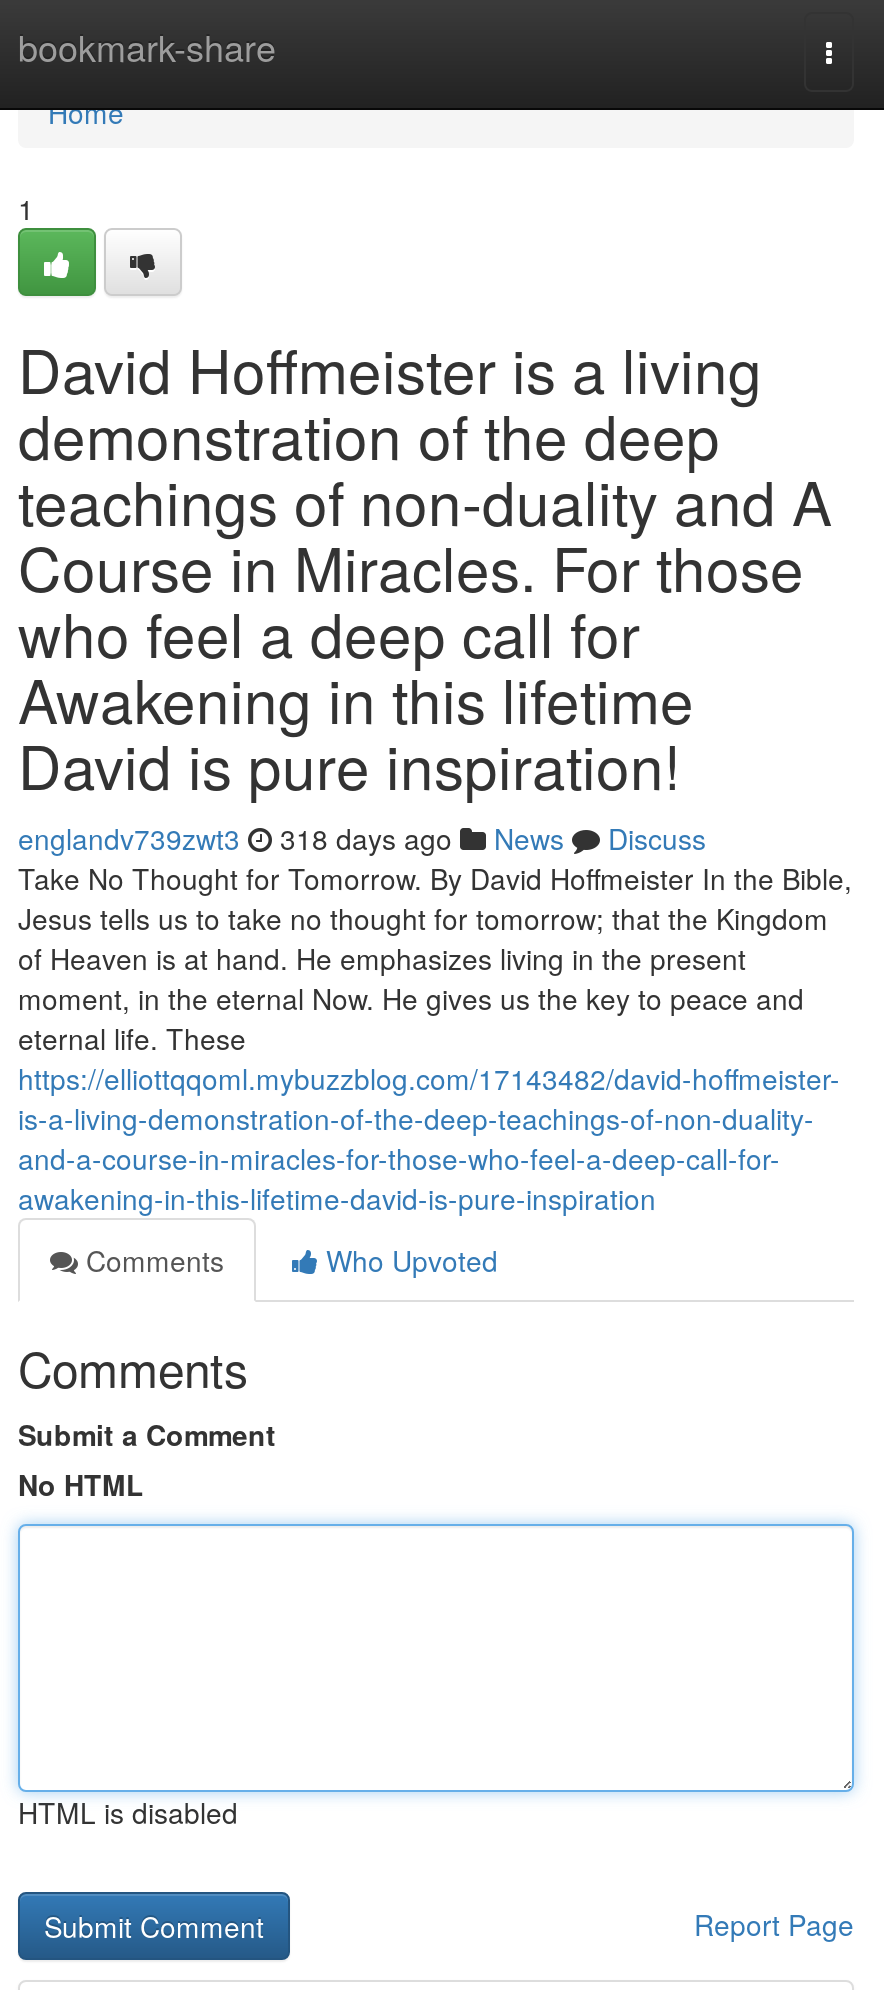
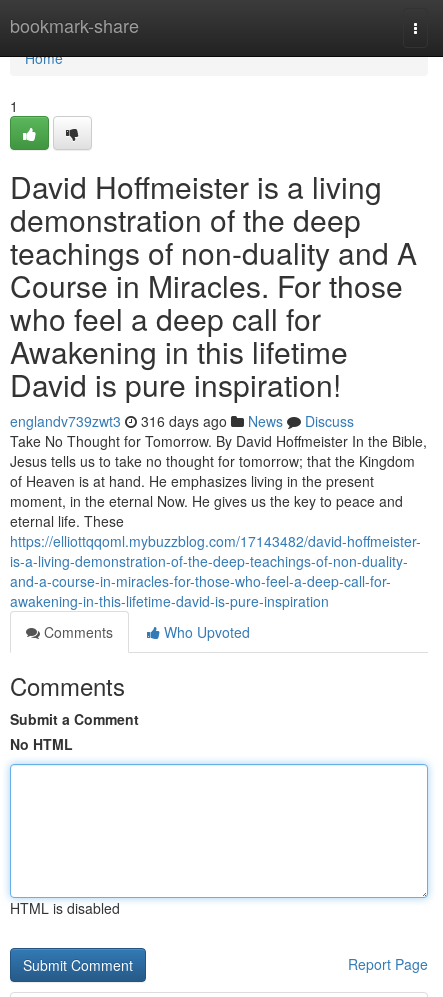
[18,818,706,858] englandv739zwt3 318 days ago News Discuss -> [10,411,354,431] englandv739zwt3 316 days ago News Discuss

